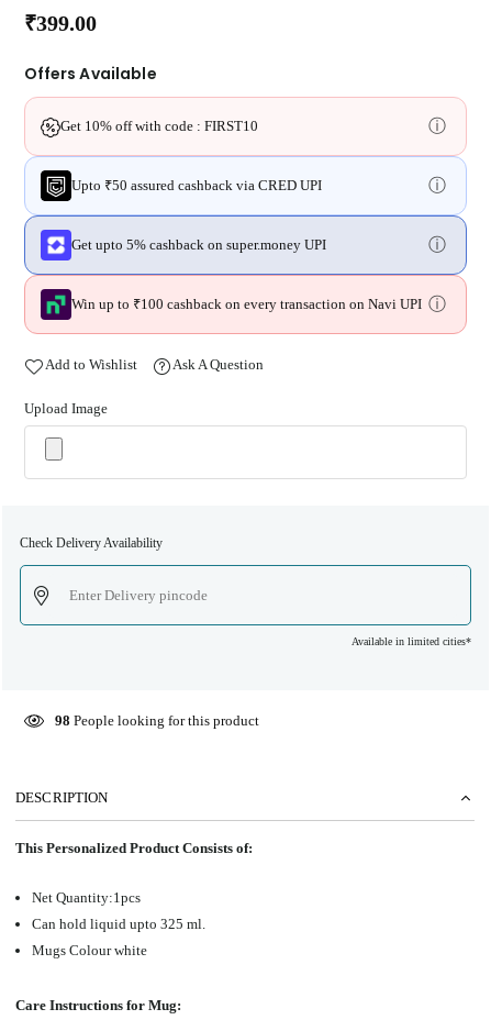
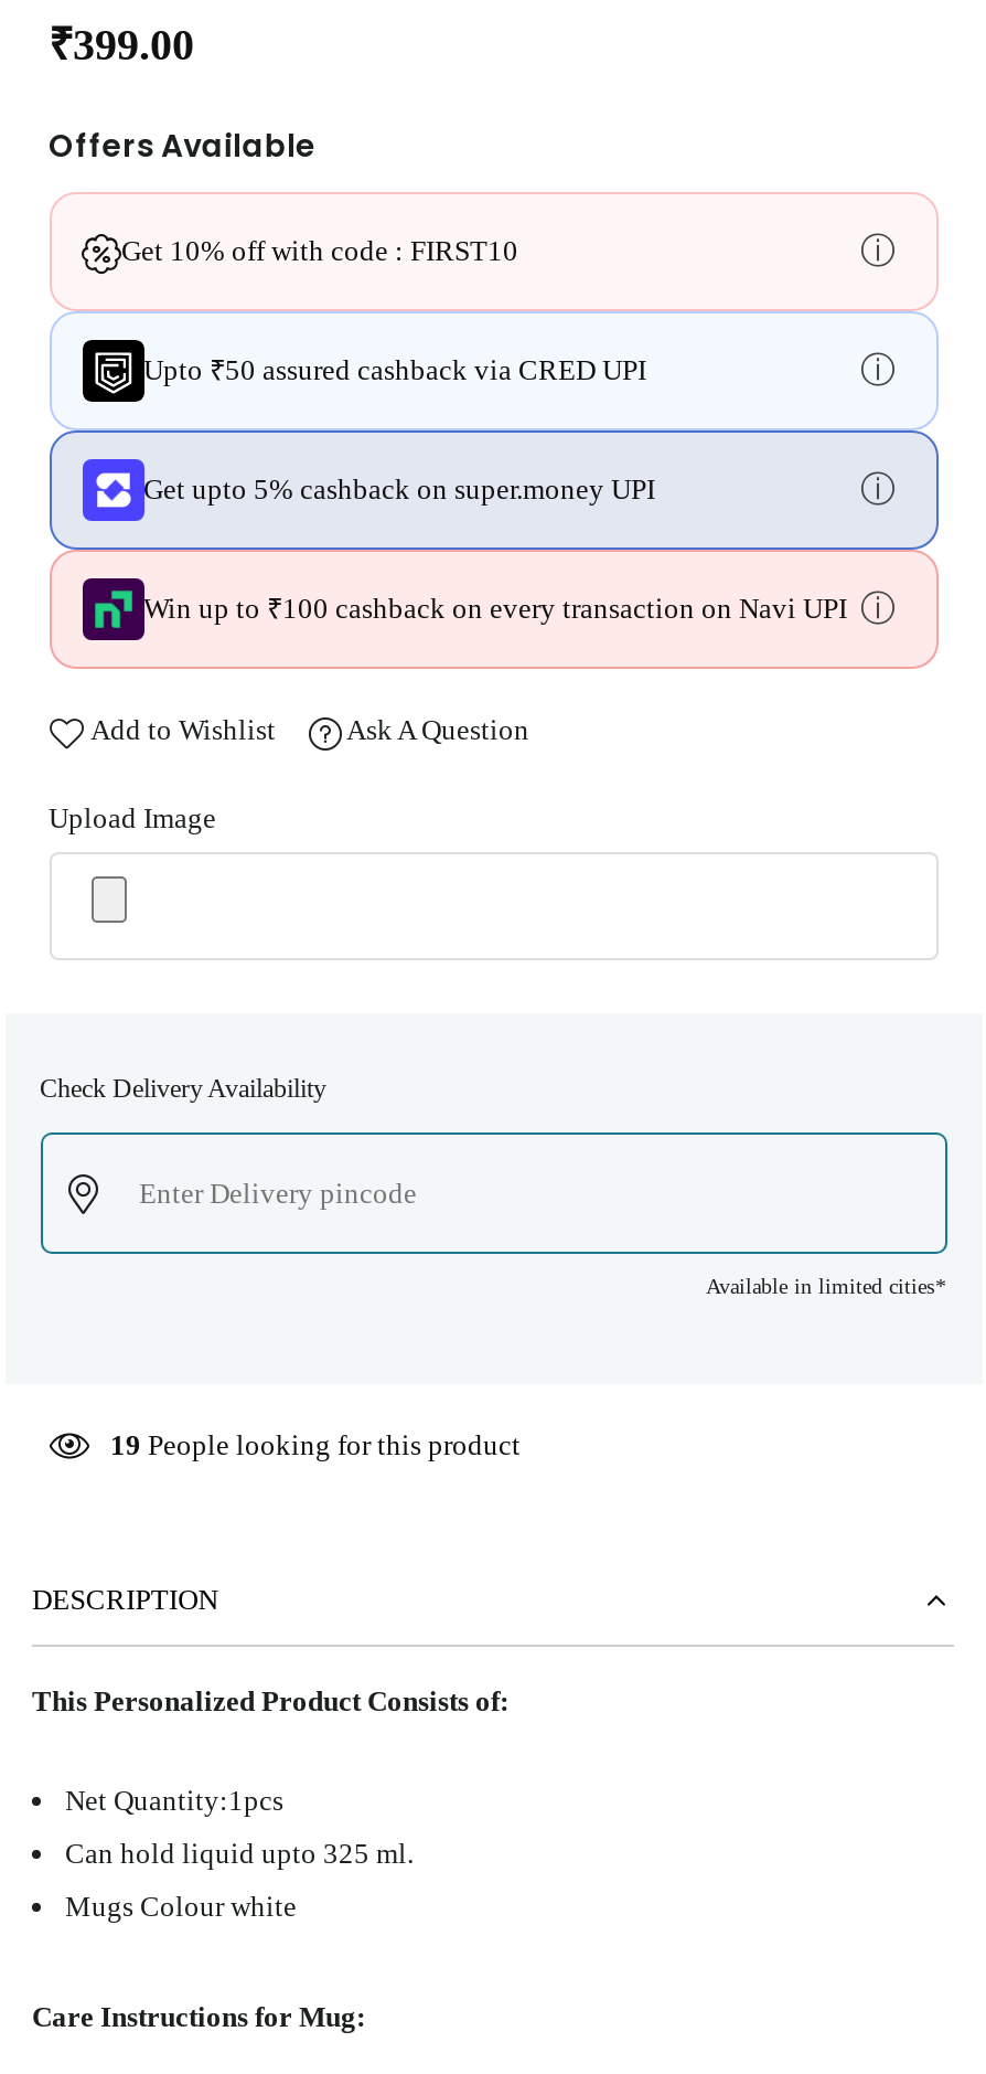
[54,712,259,729] 98 People looking for this product -> [110,1428,521,1461] 19 People looking for this product

